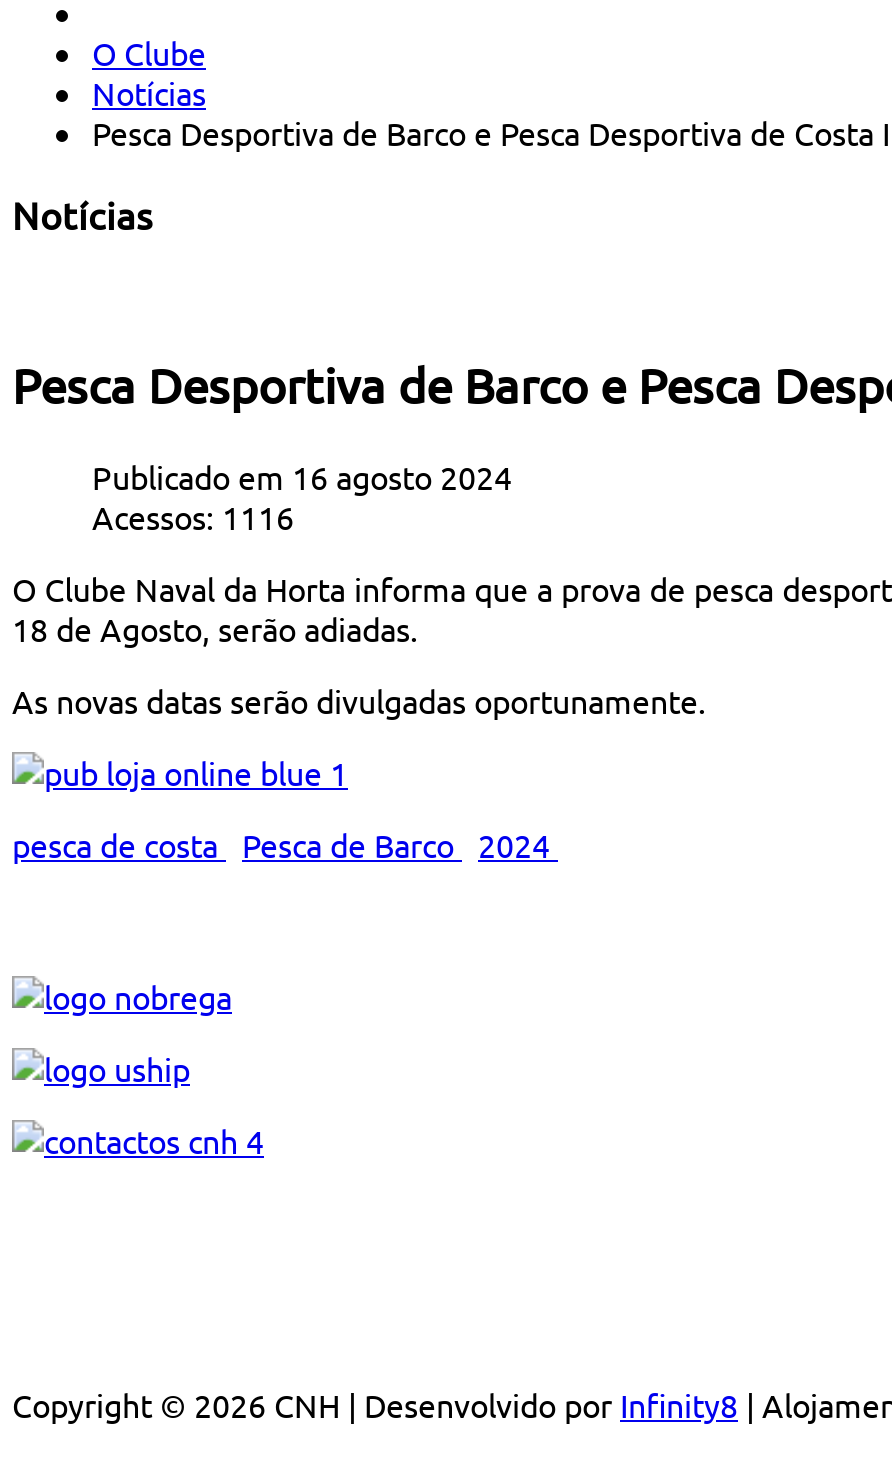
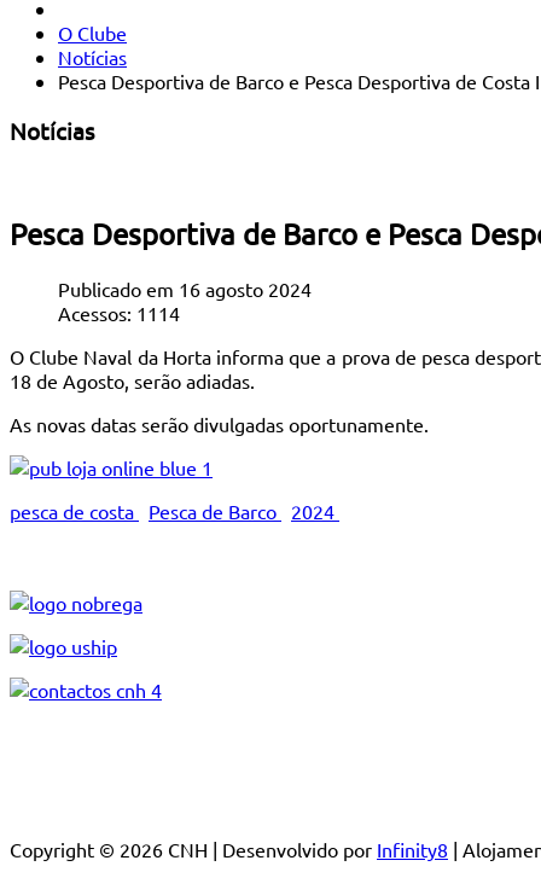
[92,496,294,536] Acessos: 1116 -> [58,301,180,325] Acessos: 1114

